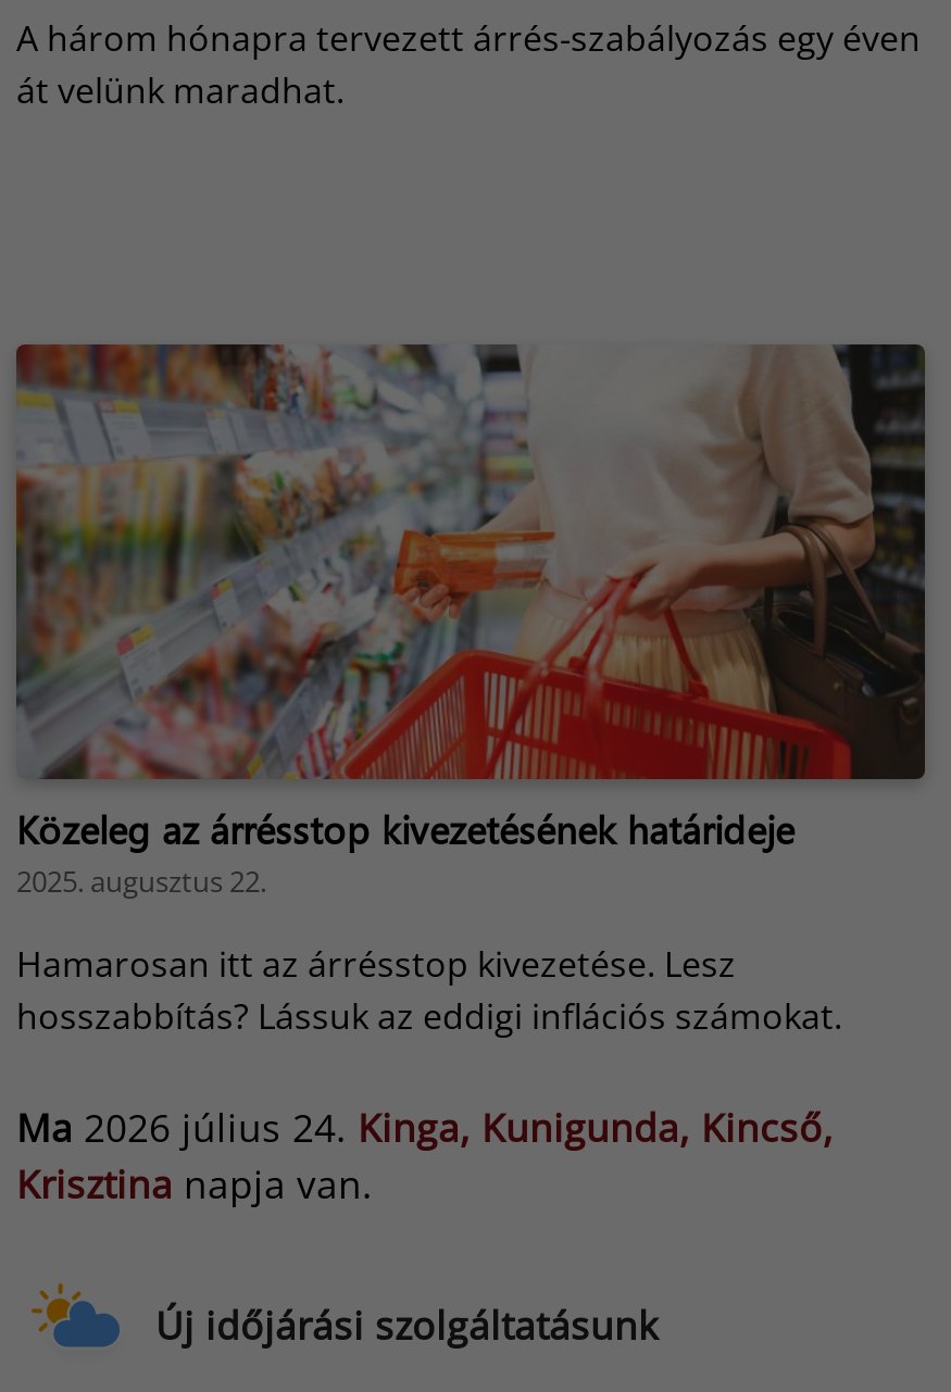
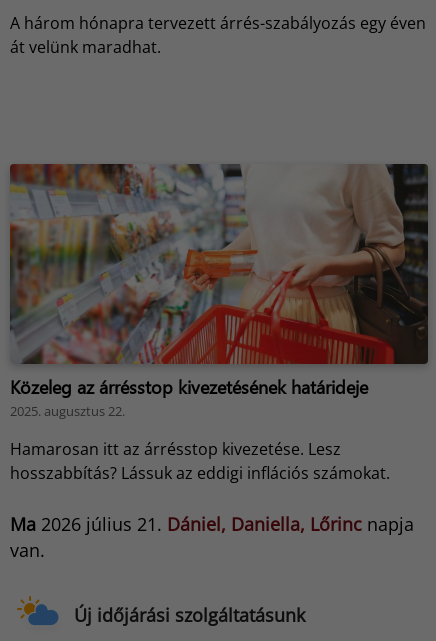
[16,1102,834,1210] Ma 2026 július 24. Kinga, Kunigunda, Kincső, | Krisztina napja van. -> [10,512,414,562] Ma 2026 július 21. Dániel, Daniella, Lőrinc napja | van.

